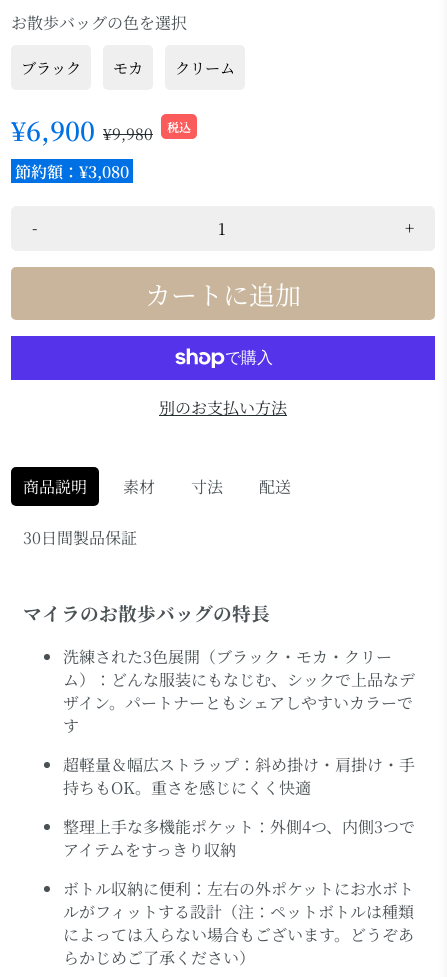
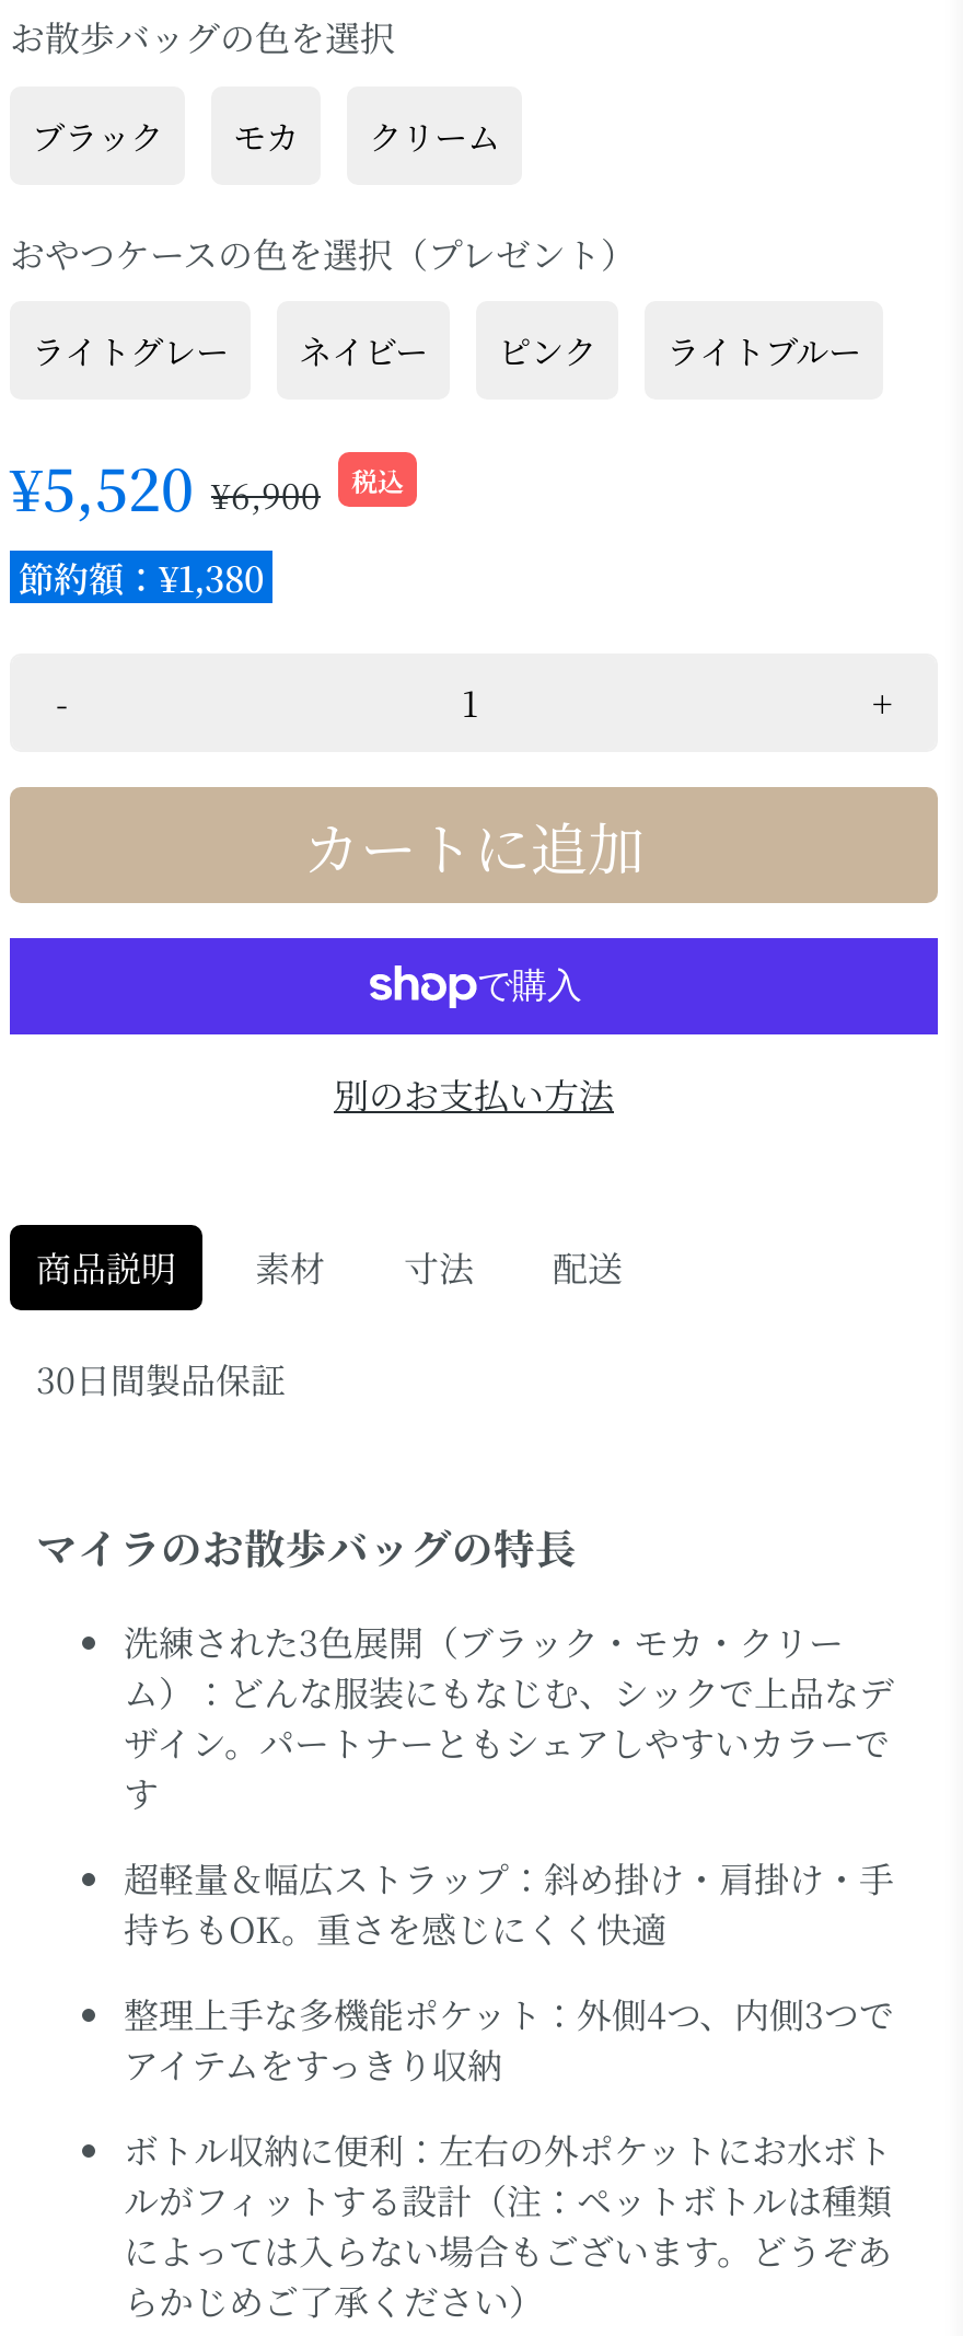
[11,111,153,148] ¥6,900 ¥9,980 -> [10,228,861,527] おやつケースの色を選択（プレゼント） | ライトグレー | ネイビー | ピンク | ライトブルー | ¥5,520 ¥6,900
[15,160,129,183] 節約額：¥3,080 -> [19,553,264,604] 節約額：¥1,380

